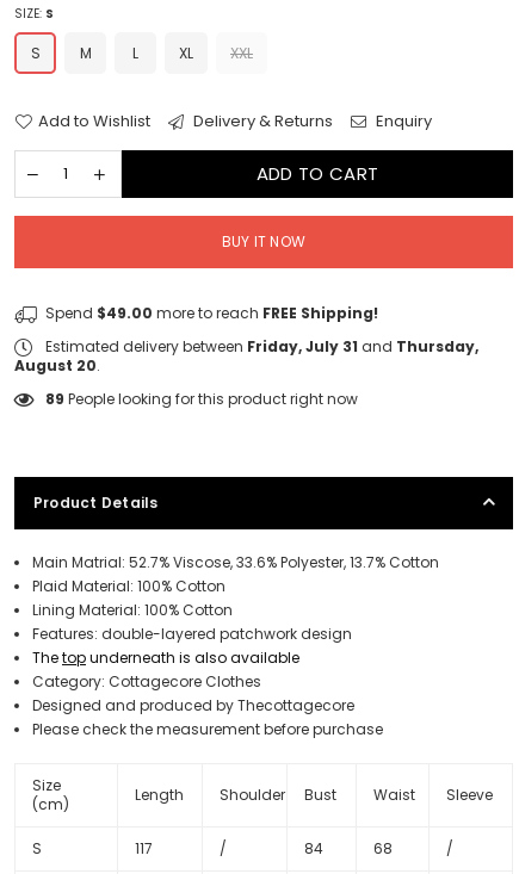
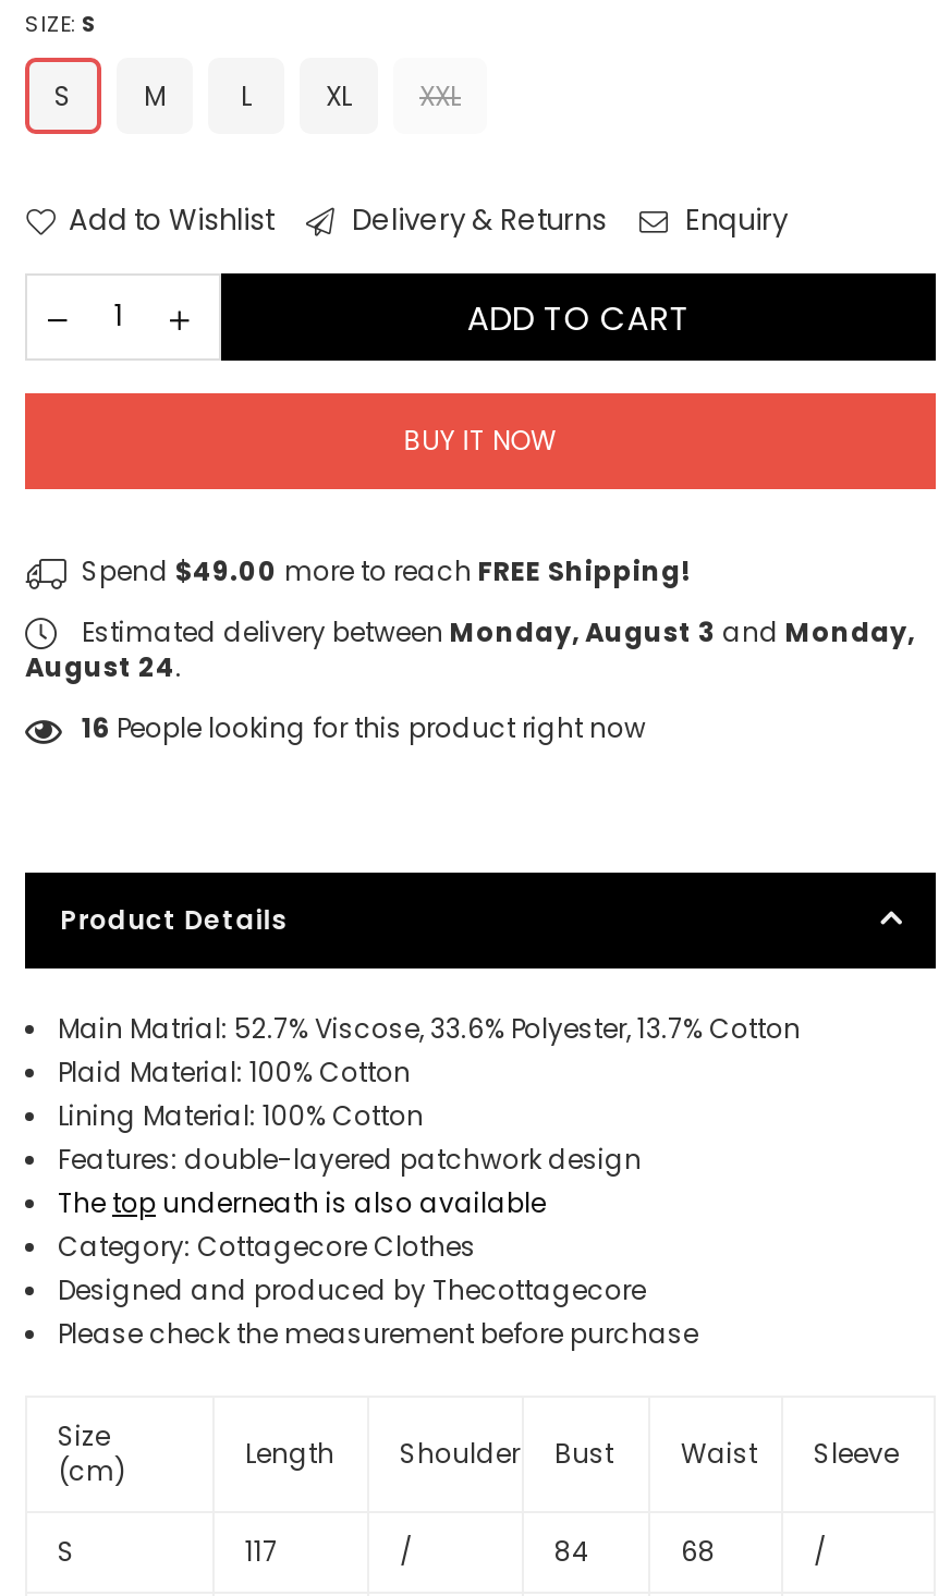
[42,336,478,357] Estimated delivery between Friday, July 31 and Thursday, -> [75,614,914,651] Estimated delivery between Monday, August 3 and Monday,
[14,356,100,376] August 20. -> [25,650,182,687] August 24.
[45,389,358,409] 89 People looking for this product right now -> [82,711,646,748] 16 People looking for this product right now

